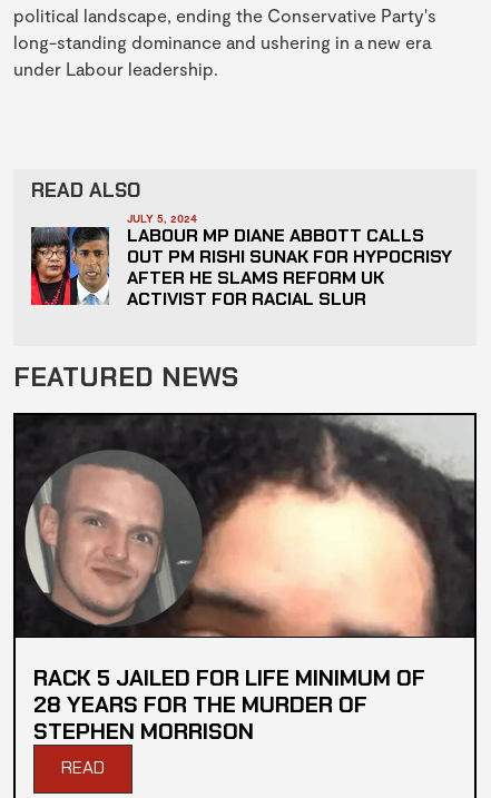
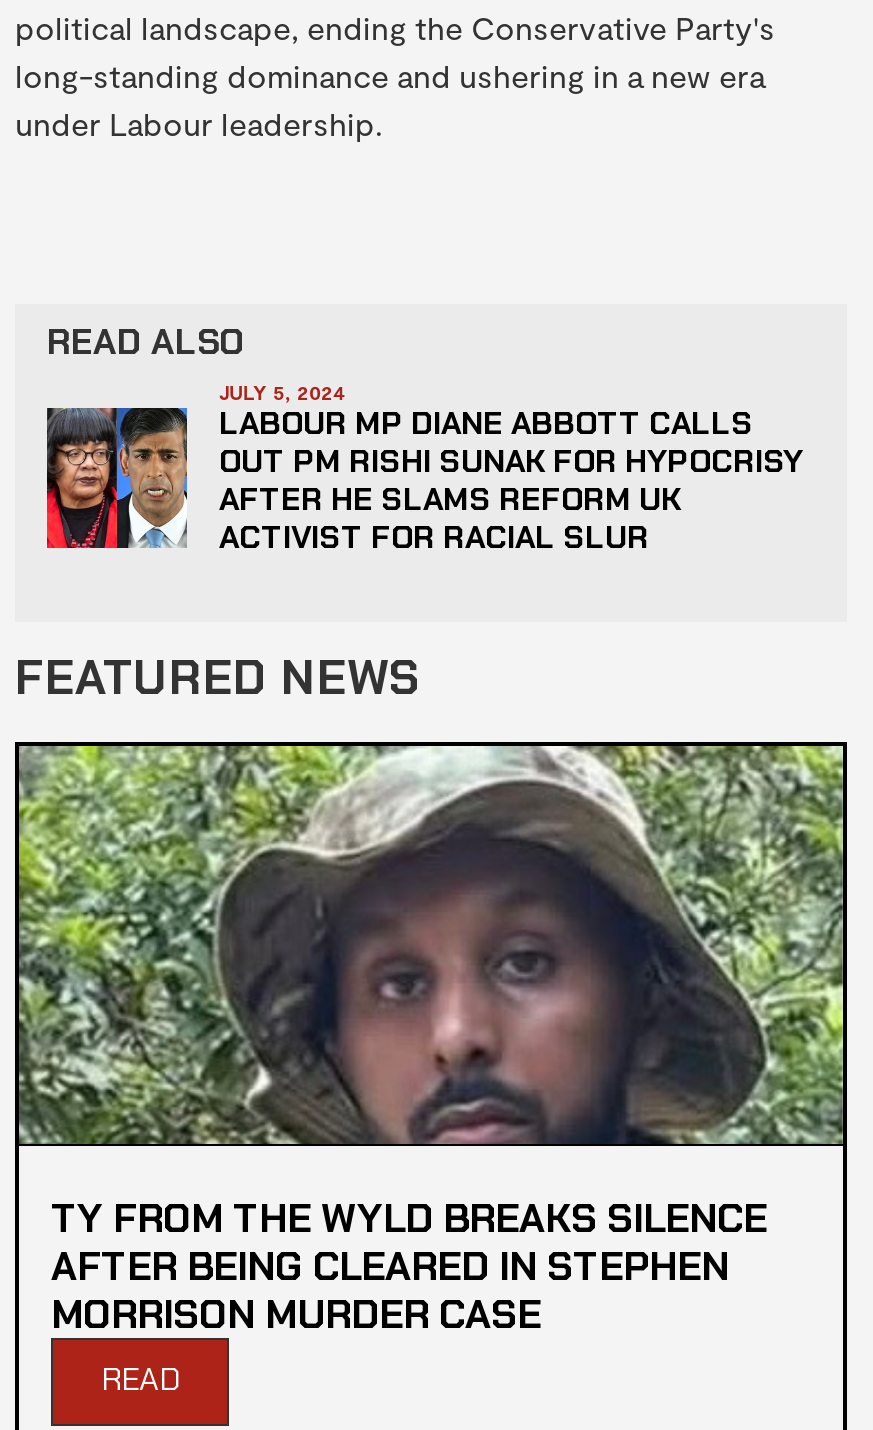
[14,414,475,746] [image] | RACK 5 JAILED FOR LIFE MINIMUM OF | 28 YEARS FOR THE MURDER OF | STEPHEN MORRISON -> [17,744,845,1340] [image] | TY FROM THE WYLD BREAKS SILENCE | AFTER BEING CLEARED IN STEPHEN | MORRISON MURDER CASE

